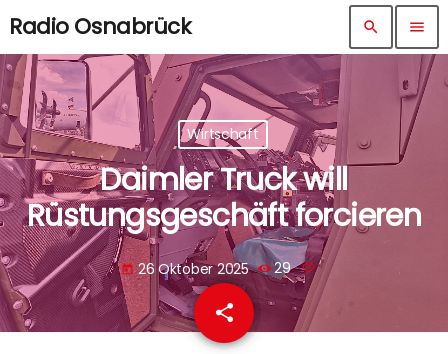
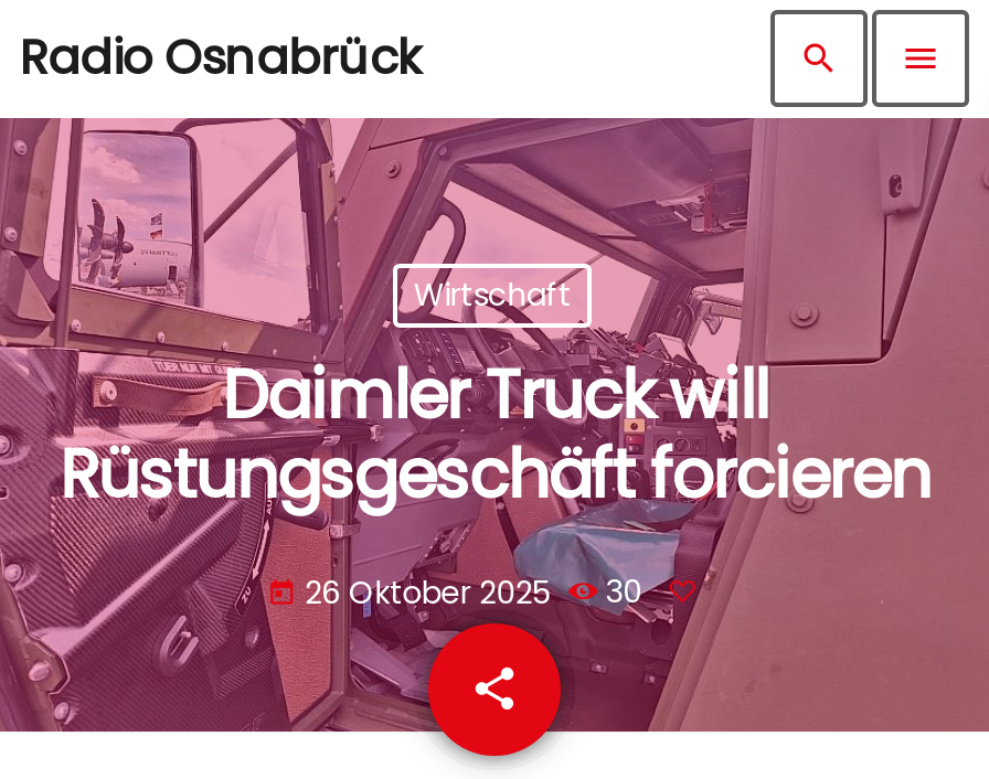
[274,259,294,279] 29 -> [605,570,650,614] 30

